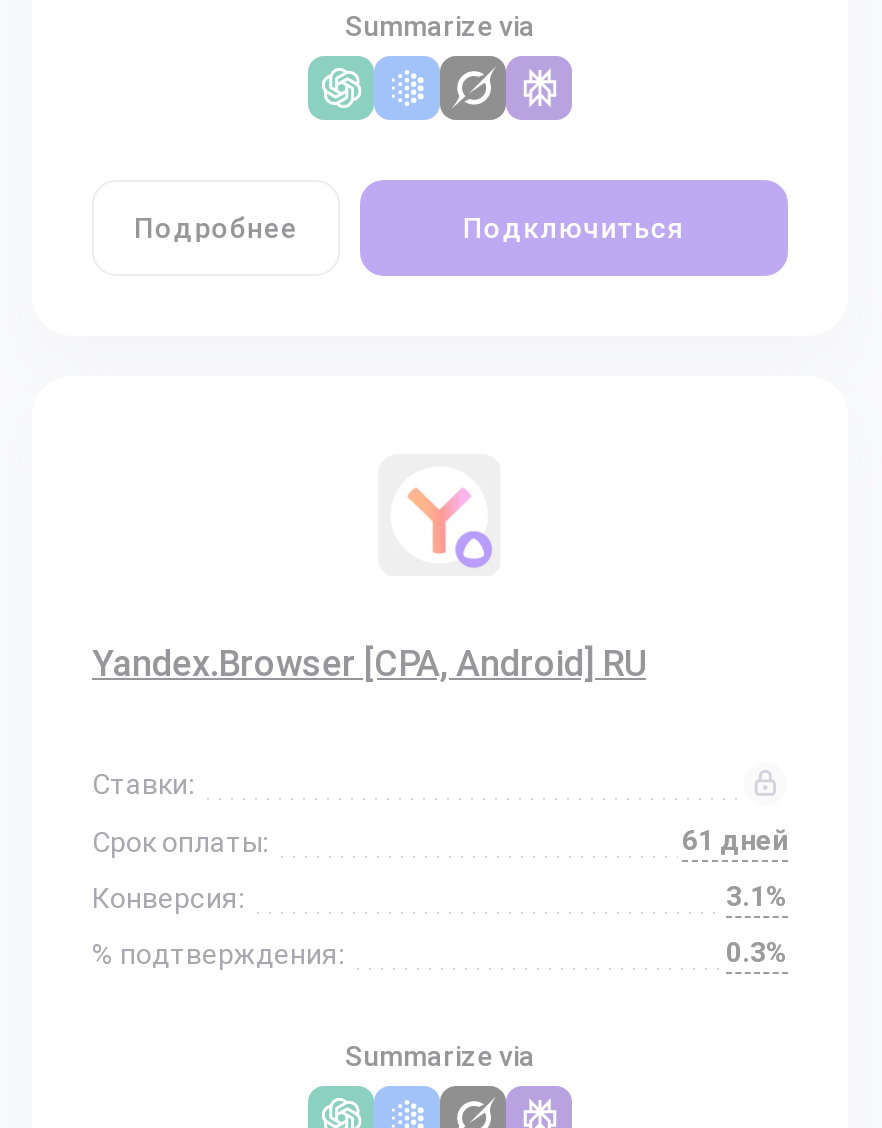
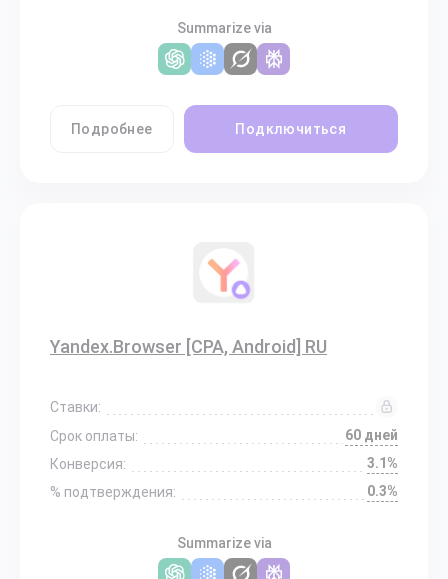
[682,824,788,856] 61 дней -> [345,427,398,443] 60 дней

